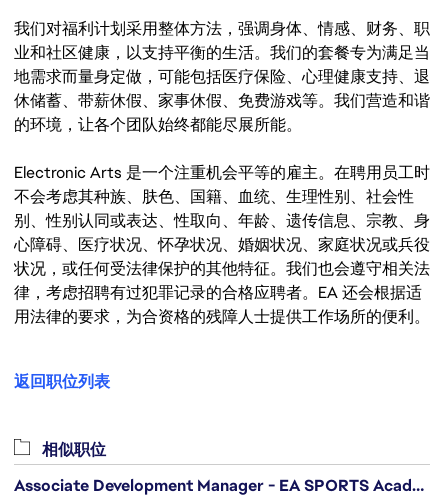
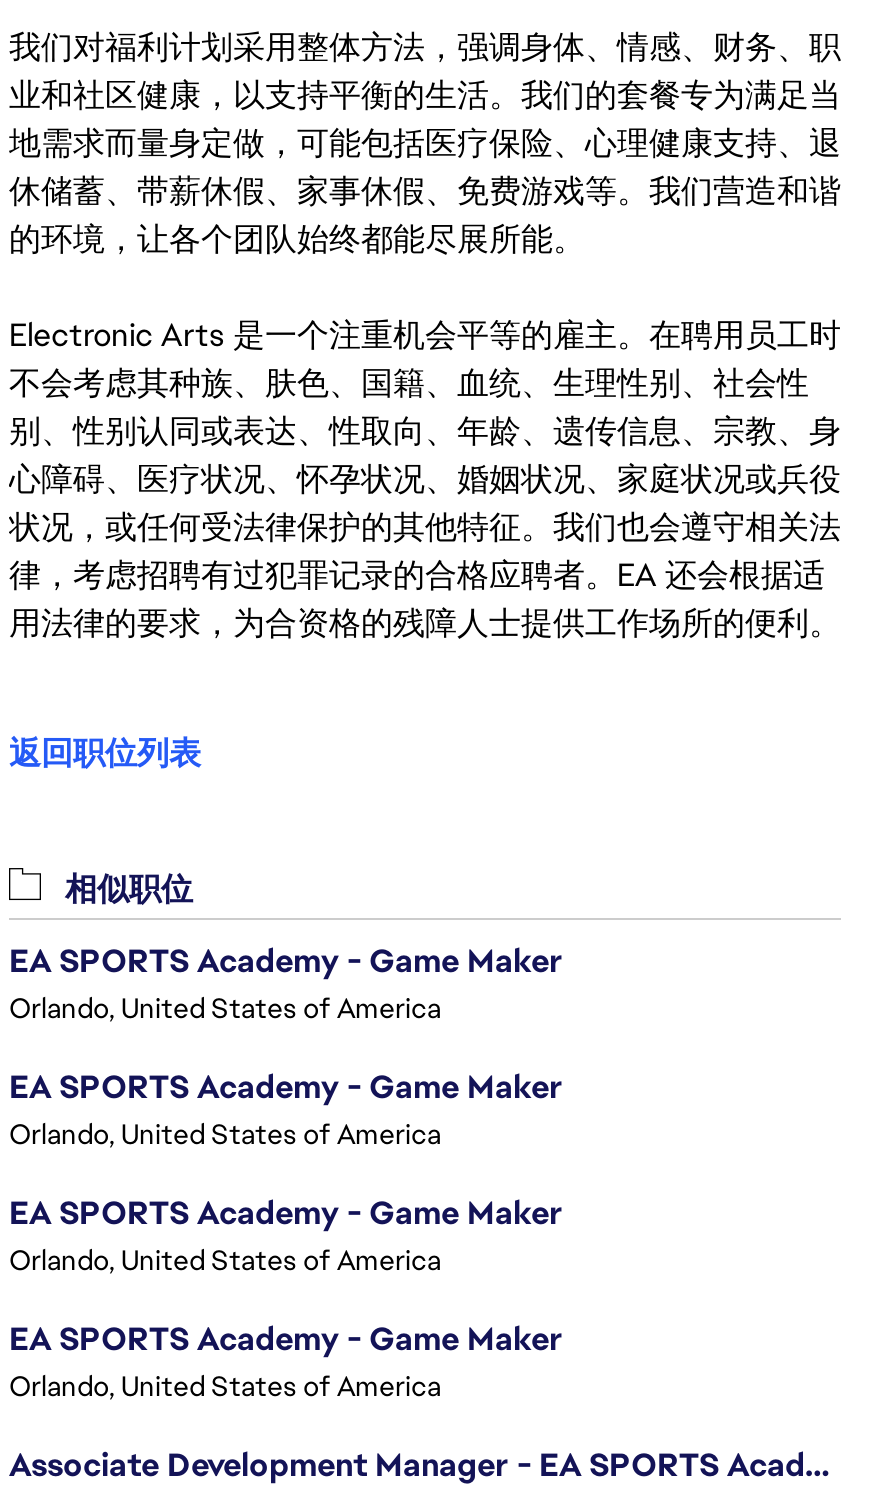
none -> [9,939,563,1403] EA SPORTS Academy - Game Maker | Orlando, United States of America | EA SPORTS Academy - Game Maker | Orlando, United States of America | EA SPORTS Academy - Game Maker | Orlando, United States of America | EA SPORTS Academy - Game Maker | Orlando, United States of America

